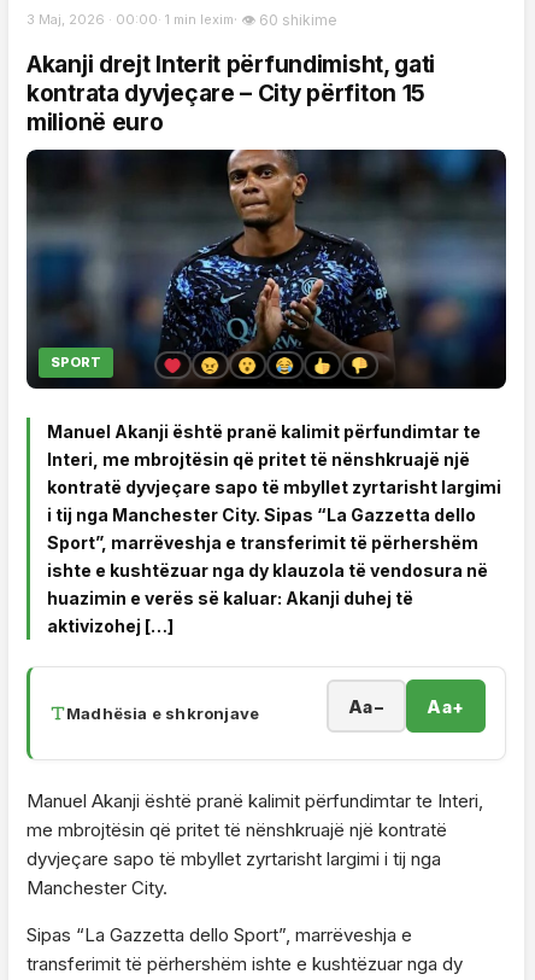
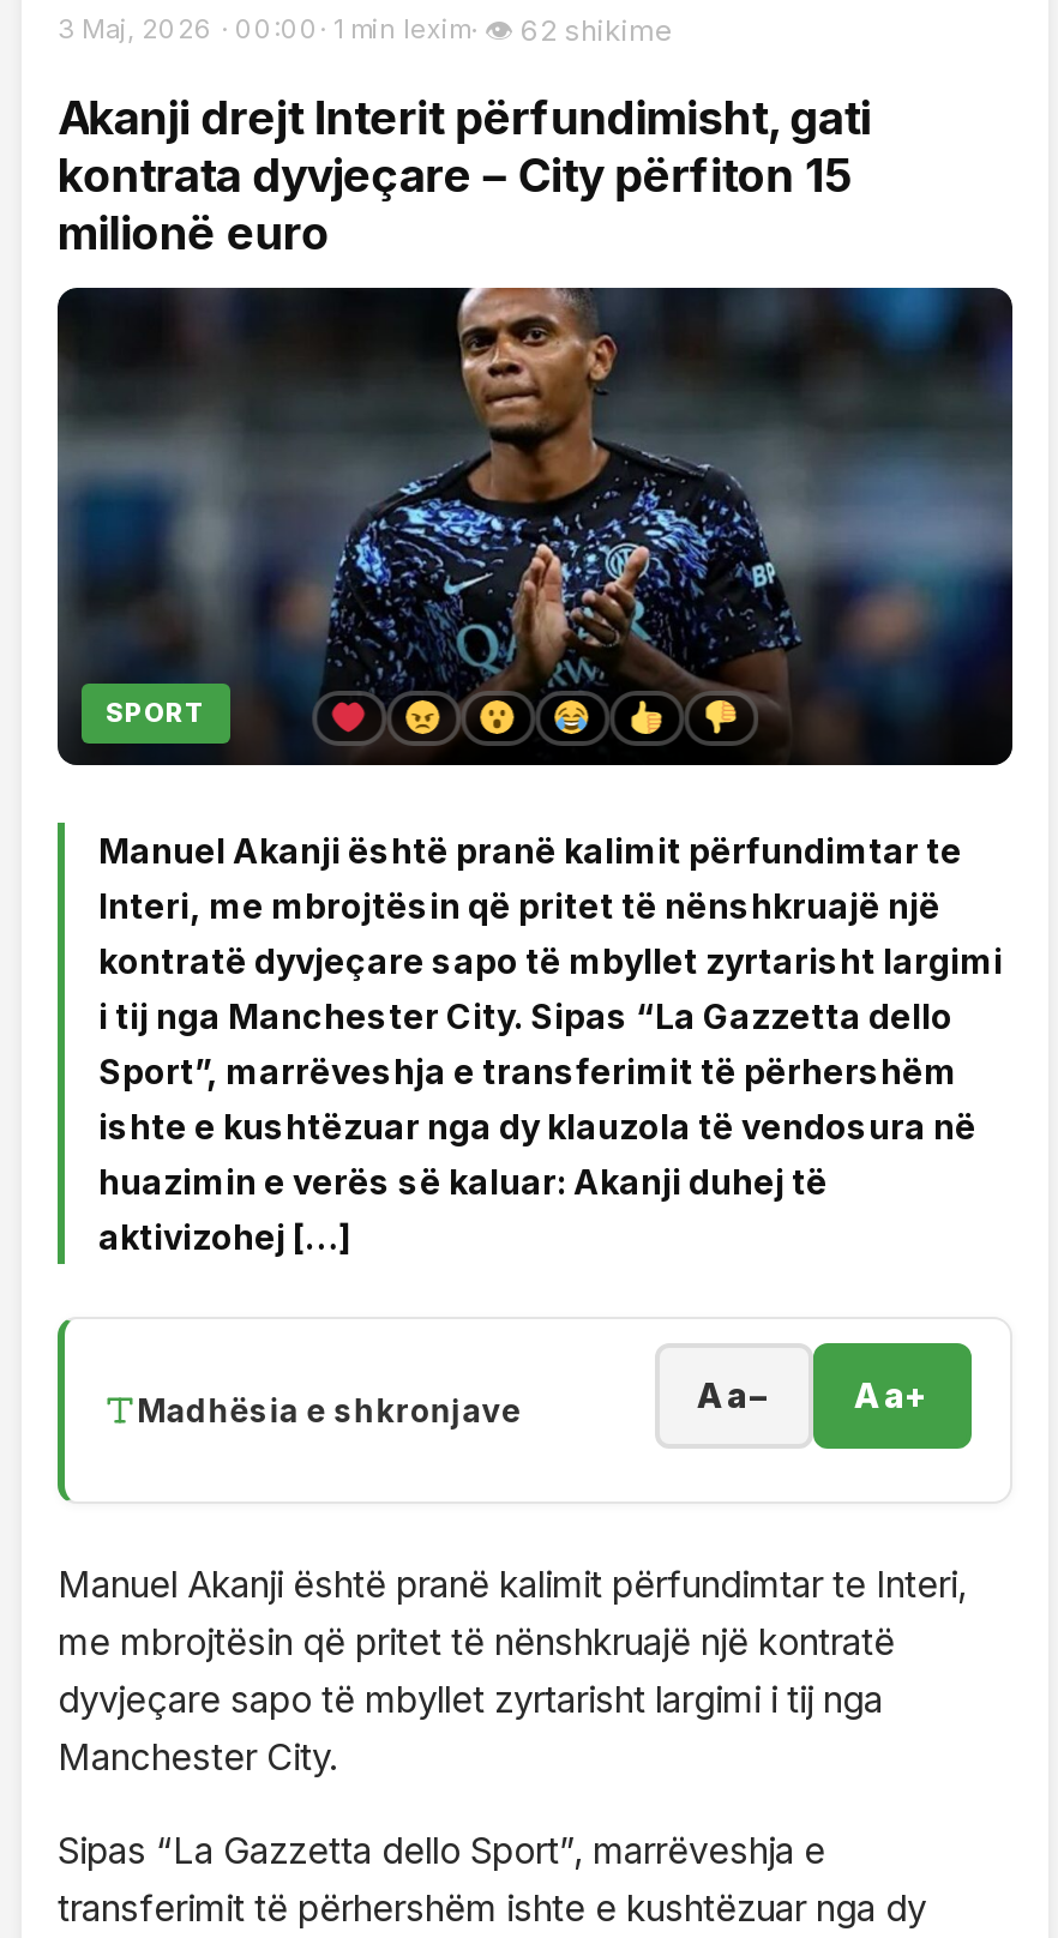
[27,11,337,29] 3 Maj, 2026 · 00:00 1 min lexim 60 shikime -> [58,12,674,48] 3 Maj, 2026 · 00:00 1 min lexim 62 shikime

